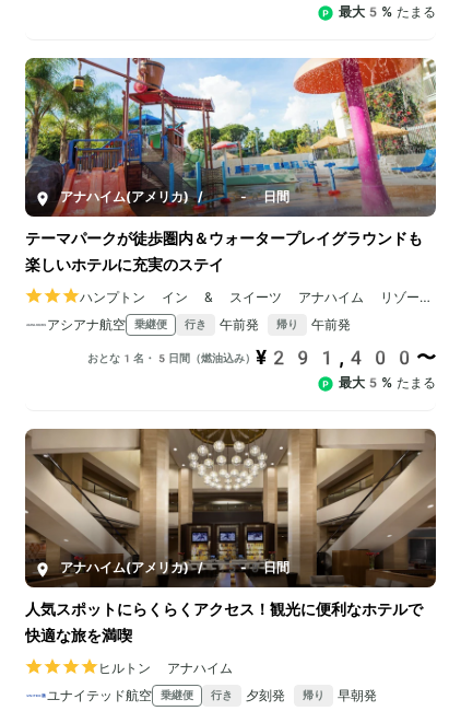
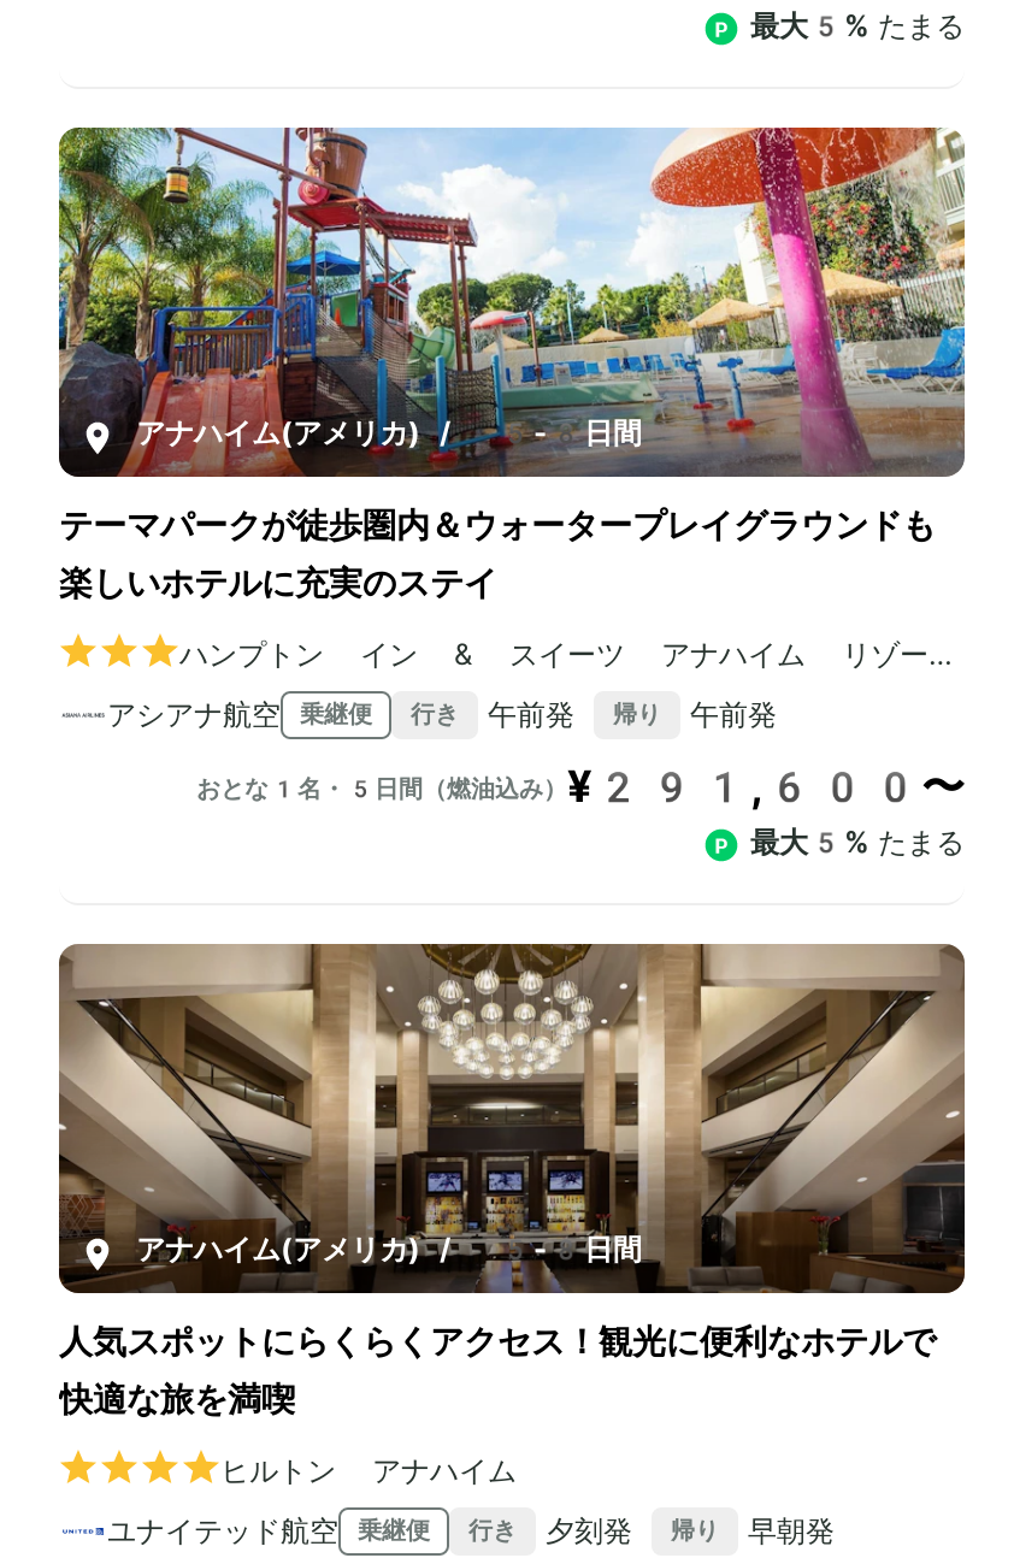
[87,346,436,369] おとな1名・5日間（燃油込み）¥291,400〜 -> [196,761,965,812] おとな1名・5日間（燃油込み）¥291,600〜

